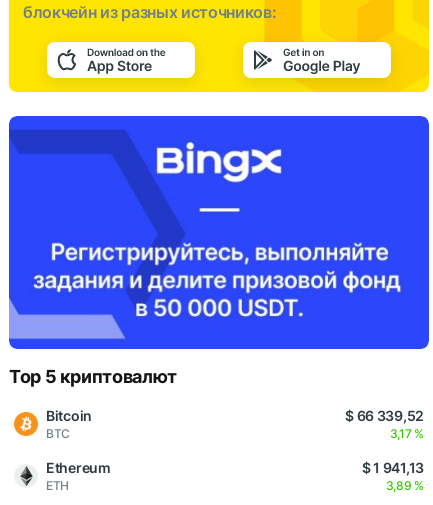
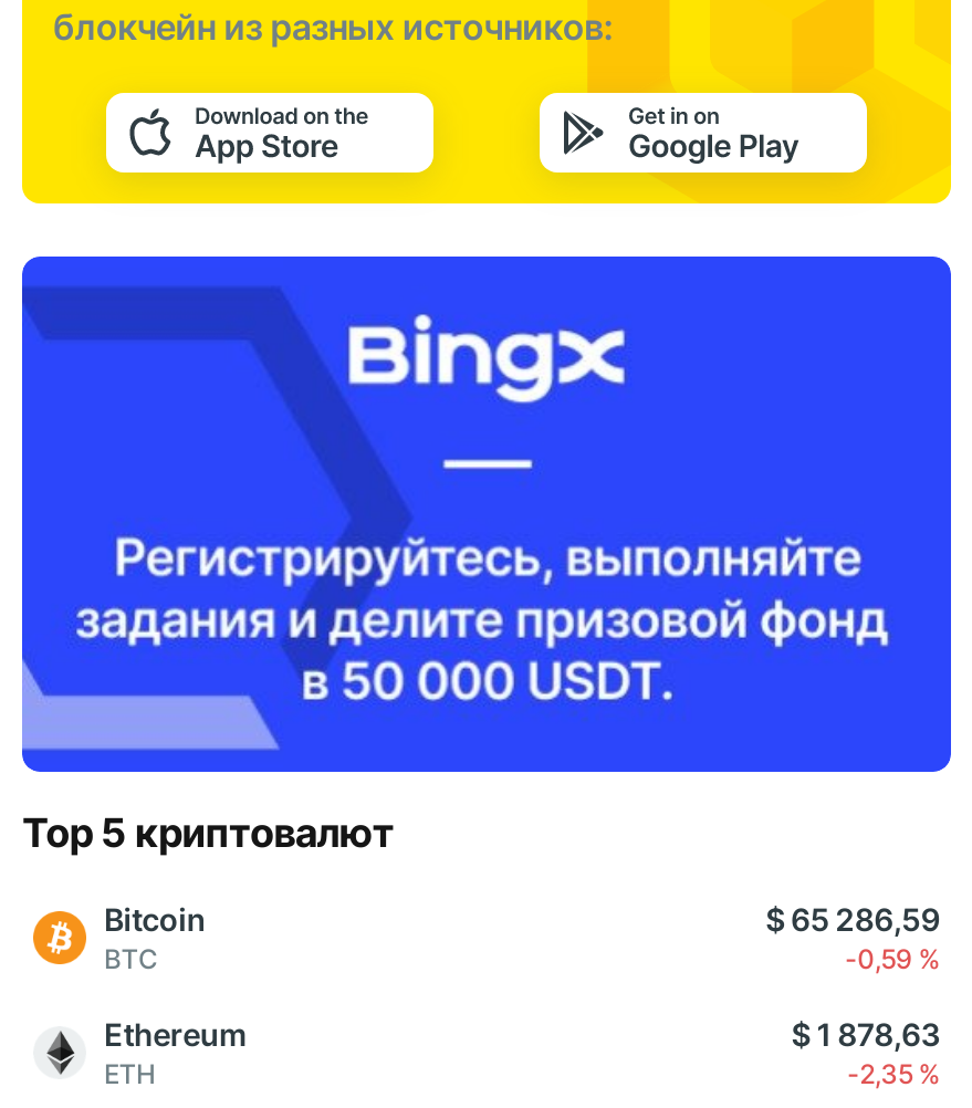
[345,407,424,424] $ 66 339,52 -> [765,901,940,938] $ 65 286,59
[390,426,424,441] 3,17 % -> [845,943,940,976] -0,59 %
[362,459,424,476] $ 1 941,13 -> [791,1016,940,1053] $ 1 878,63
[386,478,424,493] 3,89 % -> [847,1058,940,1091] -2,35 %

